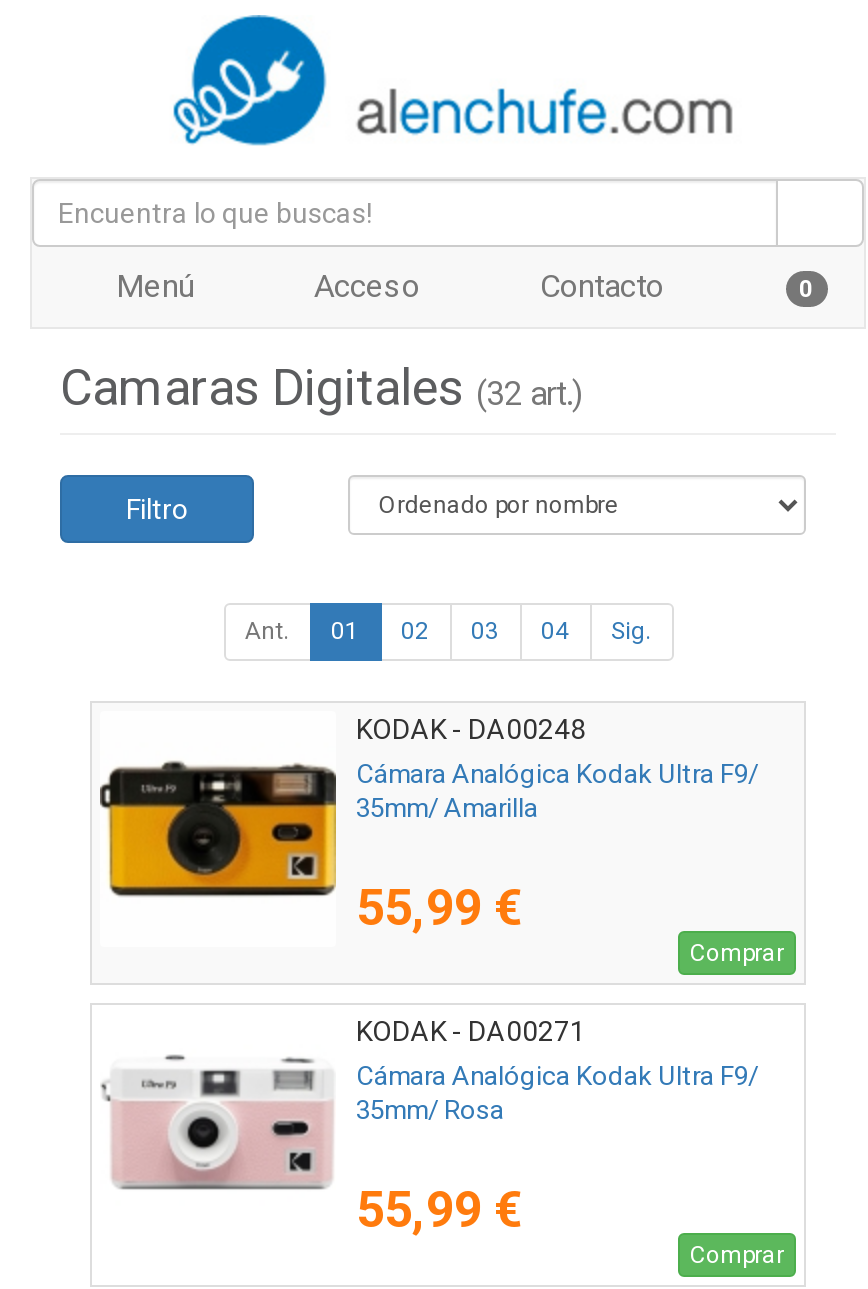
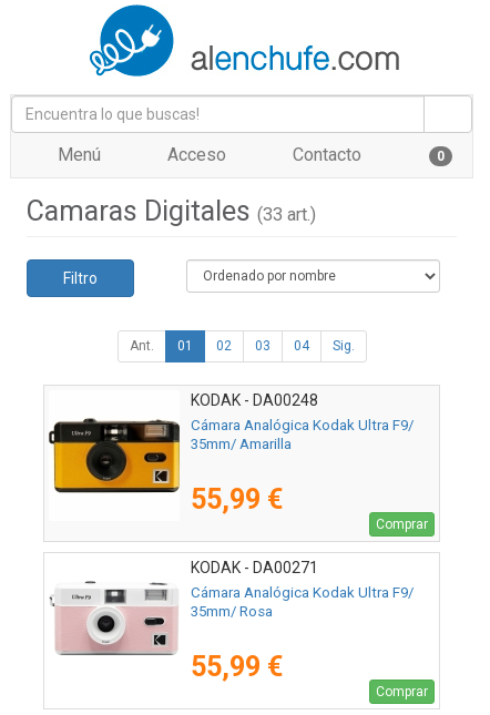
[60,359,582,417] Camaras Digitales (32 art.) -> [27,195,316,227] Camaras Digitales (33 art.)

